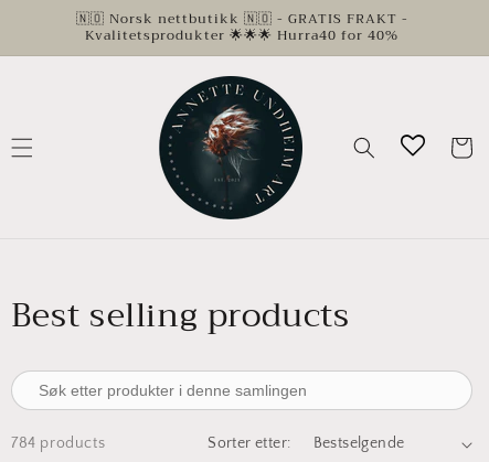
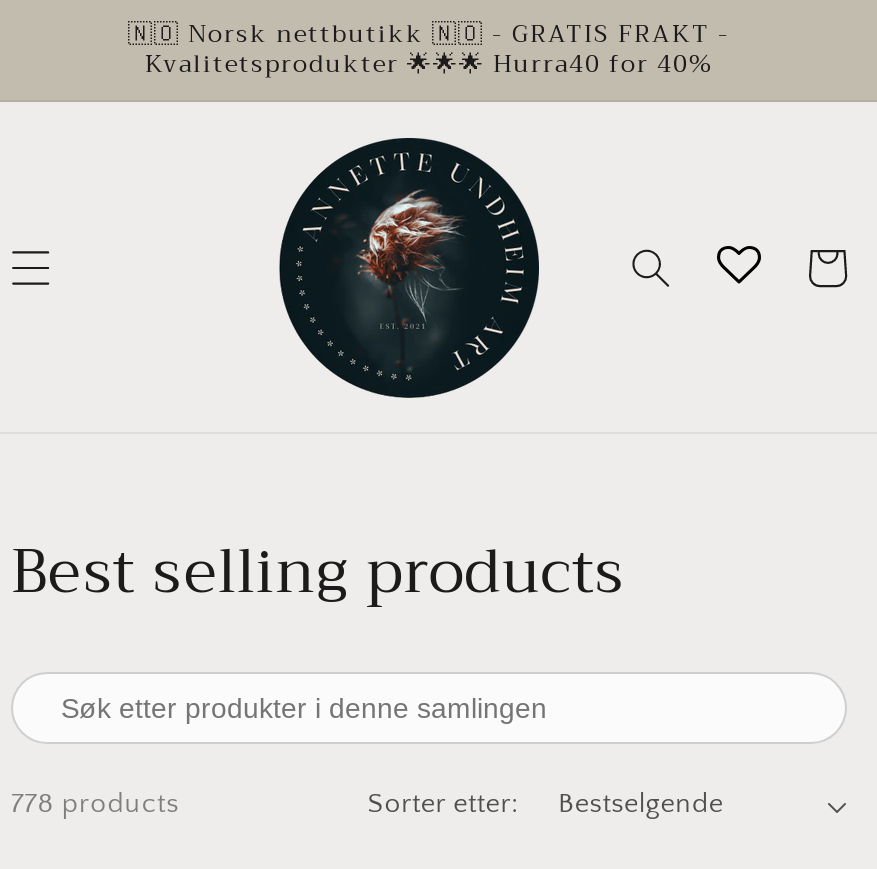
[11,434,105,452] 784 products -> [11,788,179,820] 778 products

